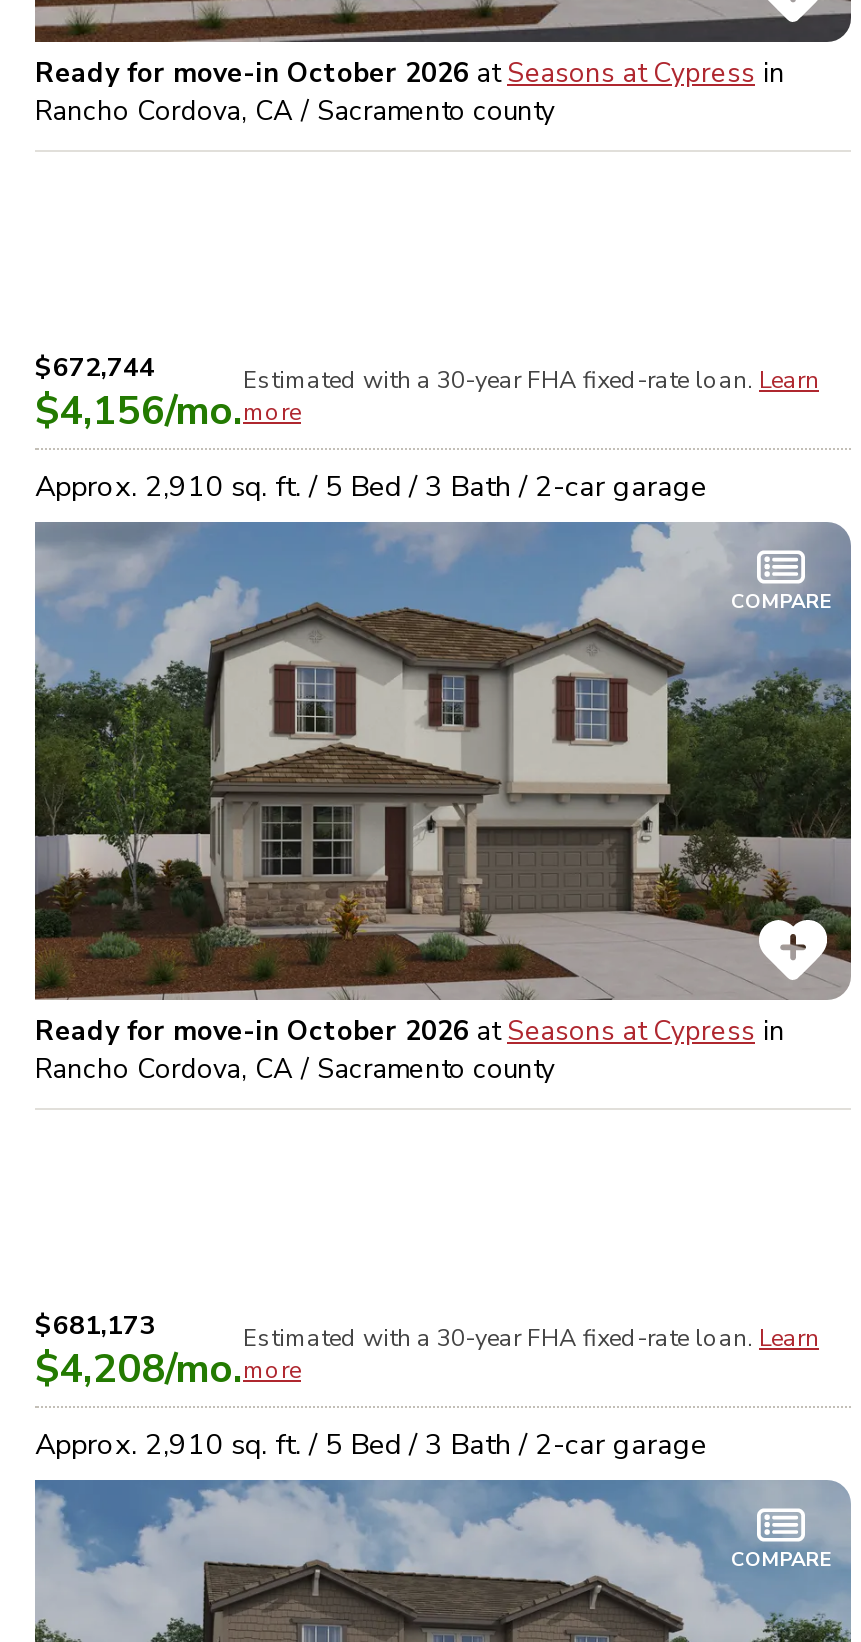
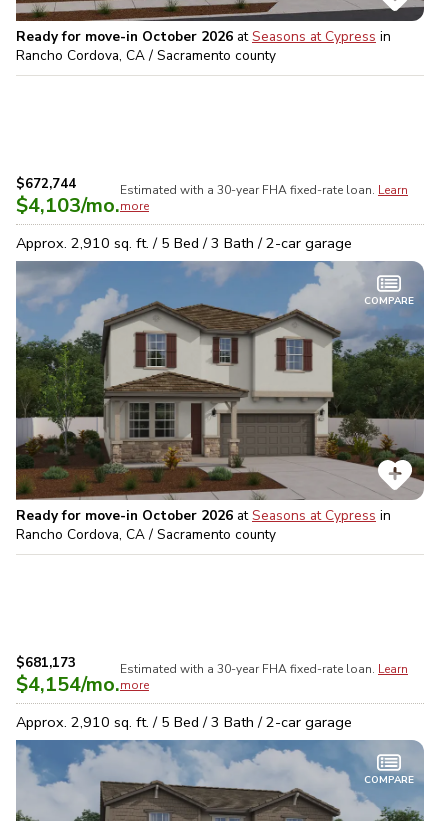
[35,383,301,437] $4,156/mo. more -> [16,192,149,219] $4,103/mo. more
[35,1341,301,1395] $4,208/mo. more -> [16,671,149,698] $4,154/mo. more

